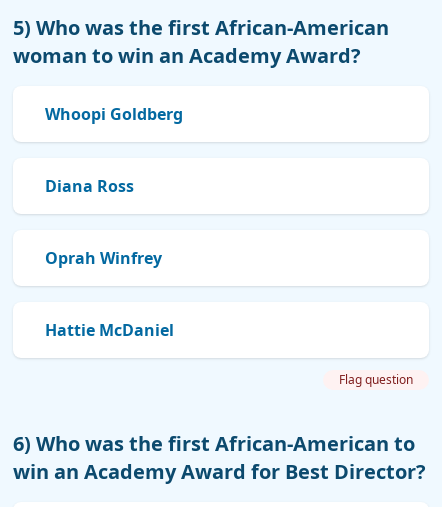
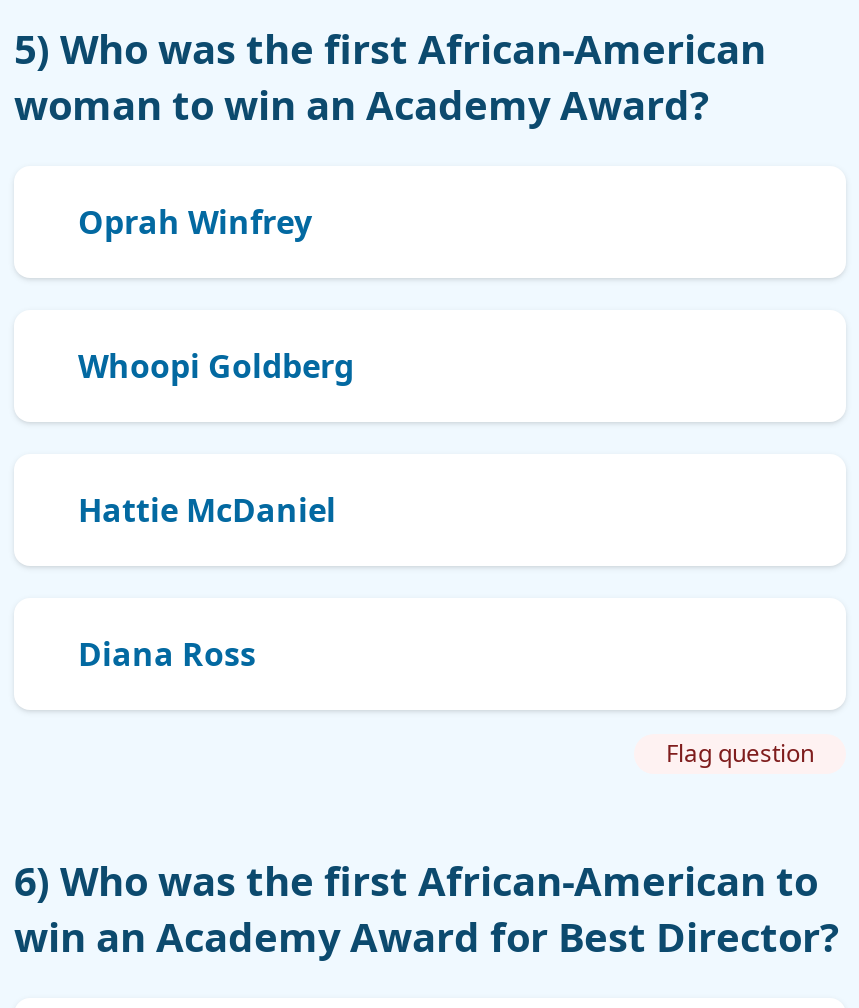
moved [45,103,183,125] -> [78,344,354,388]: Whoopi Goldberg
moved [45,175,134,197] -> [78,632,256,676]: Diana Ross
moved [45,247,162,269] -> [78,200,312,244]: Oprah Winfrey
moved [45,319,174,341] -> [78,488,336,532]: Hattie McDaniel

